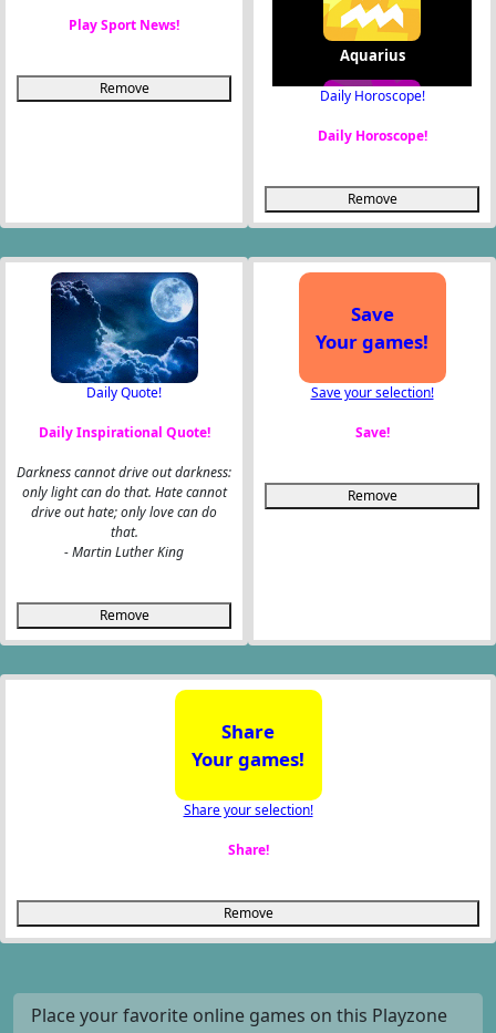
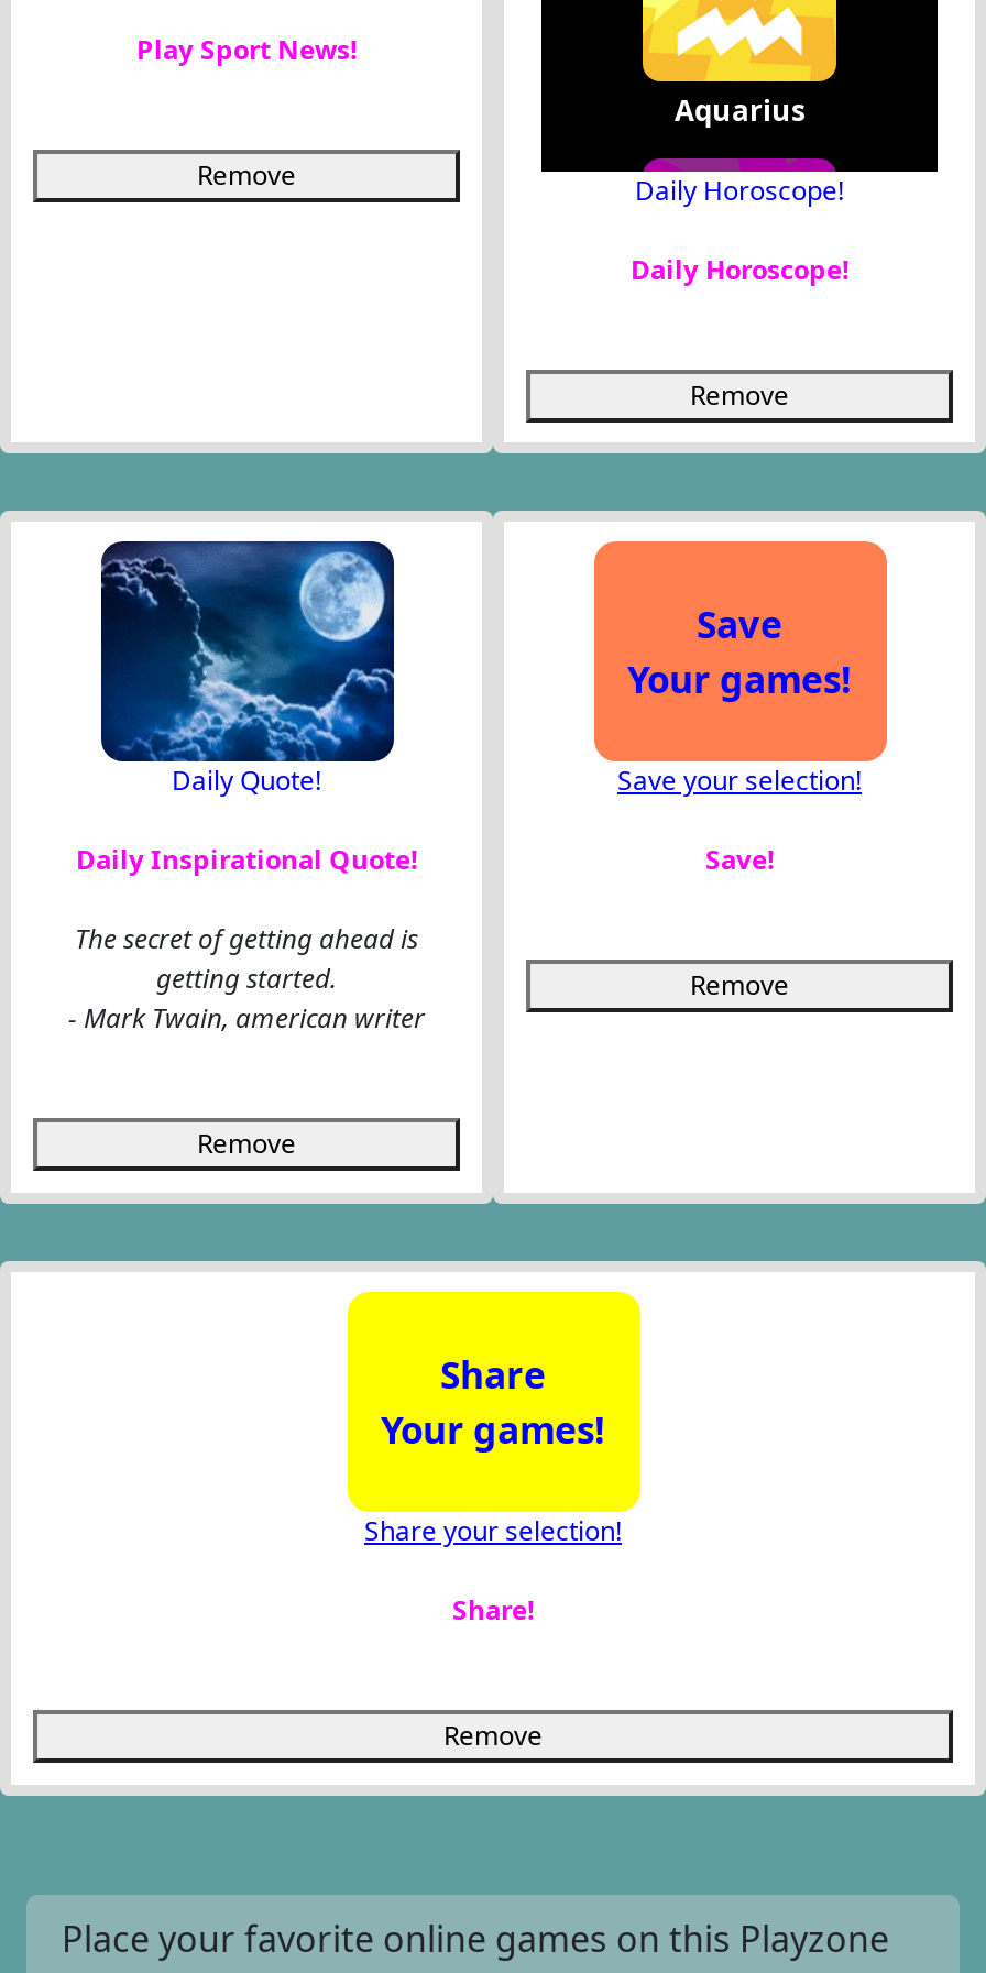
[17,463,231,562] Darkness cannot drive out darkness: | only light can do that. Hate cannot | drive out hate; only love can do | that. | - Martin Luther King -> [68,921,425,1037] The secret of getting ahead is | getting started. | - Mark Twain, american writer

